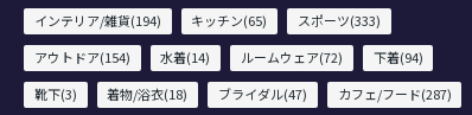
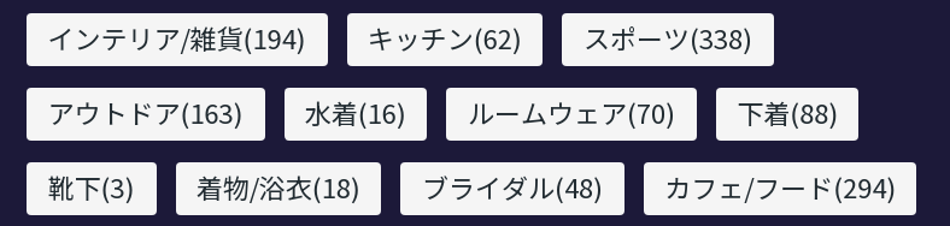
[191,10,267,29] キッチン(65) -> [367,17,522,56] キッチン(62)
[298,10,381,29] スポーツ(333) -> [584,17,752,56] スポーツ(338)
[34,47,130,66] アウトドア(154) -> [48,92,243,130] アウトドア(163)
[161,47,210,66] 水着(14) -> [305,92,406,130] 水着(16)
[241,47,343,66] ルームウェア(72) -> [468,92,675,130] ルームウェア(70)
[373,47,423,66] 下着(94) -> [737,92,838,130] 下着(88)
[218,84,307,103] ブライダル(47) -> [422,166,603,205] ブライダル(48)
[338,84,451,103] カフェ/フード(287) -> [665,166,896,205] カフェ/フード(294)

